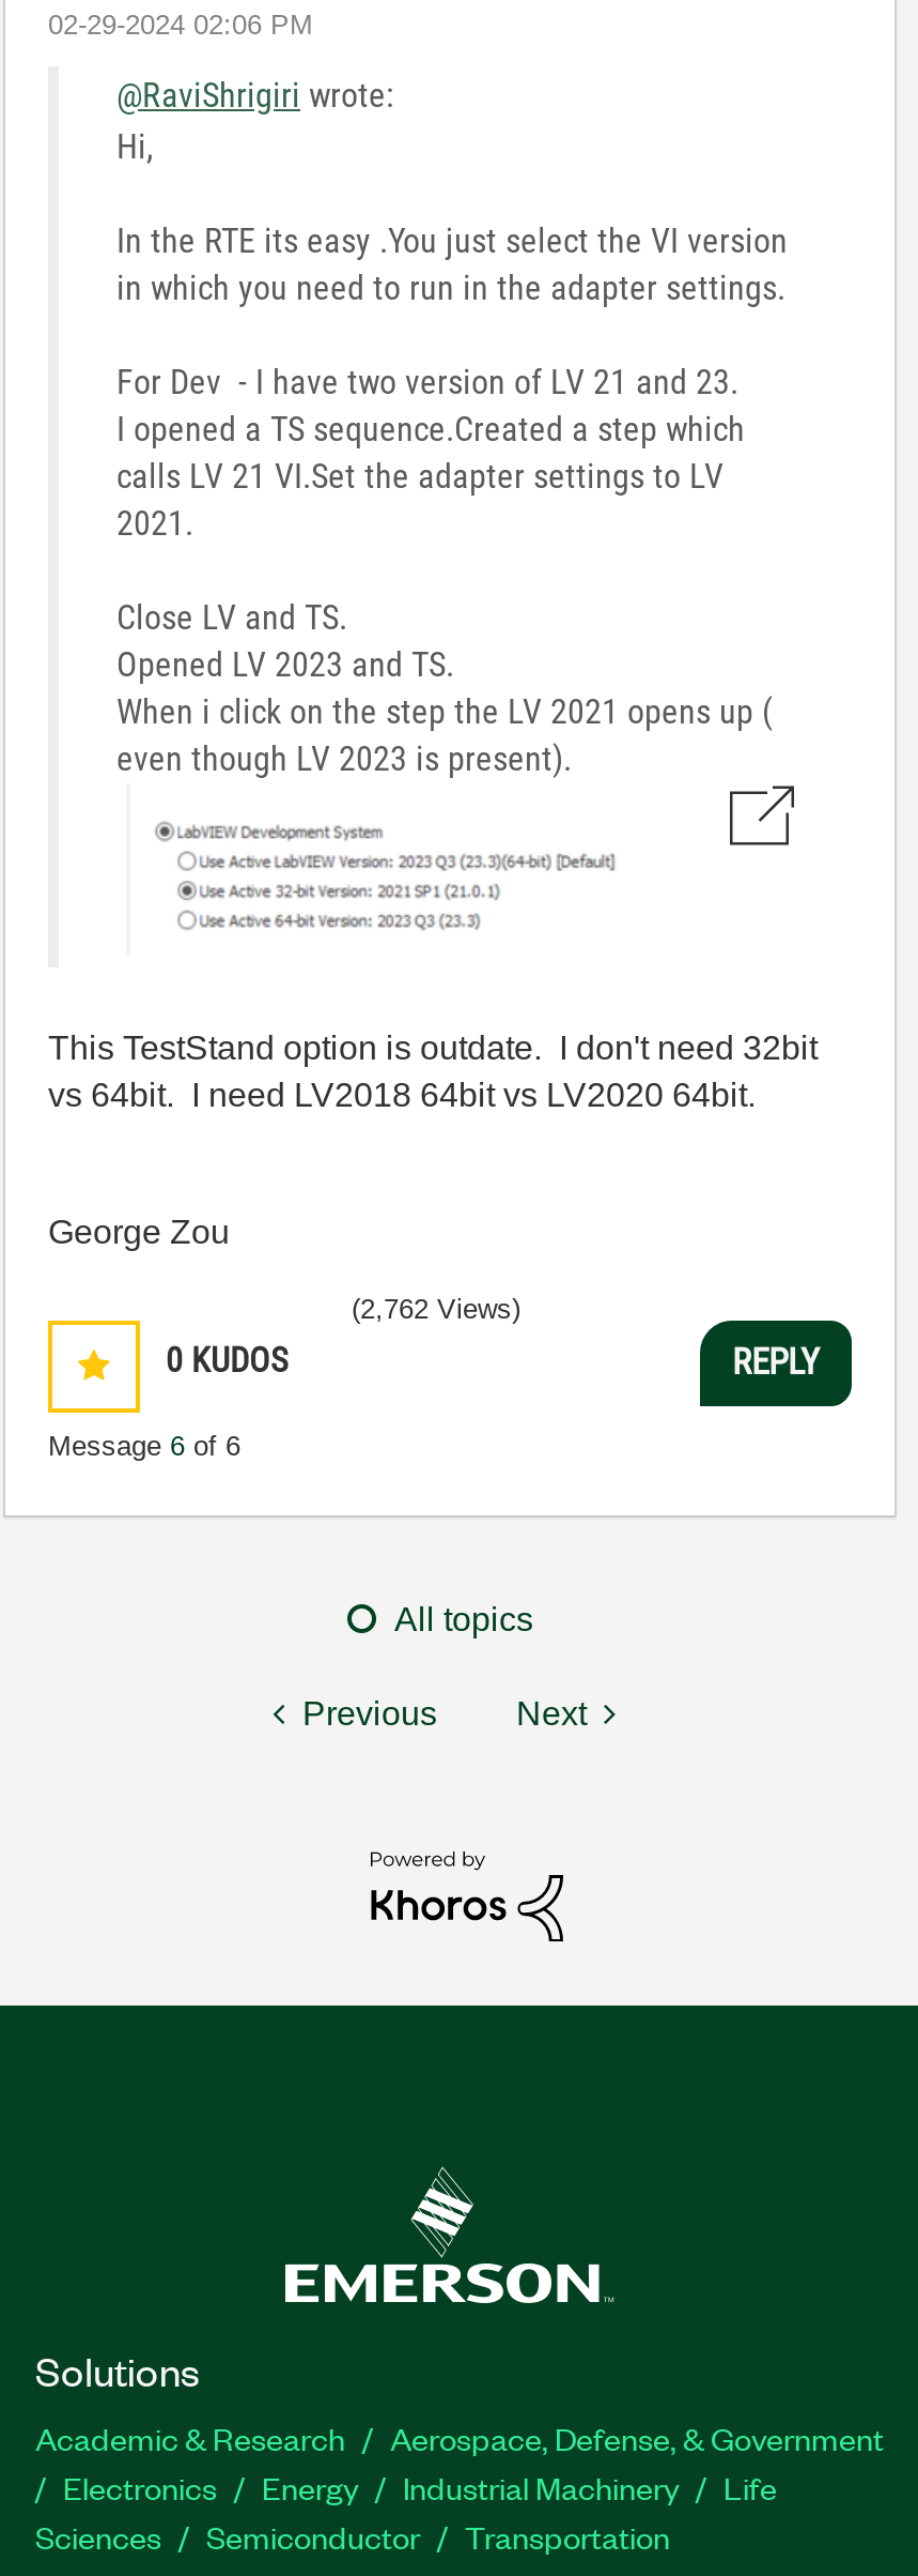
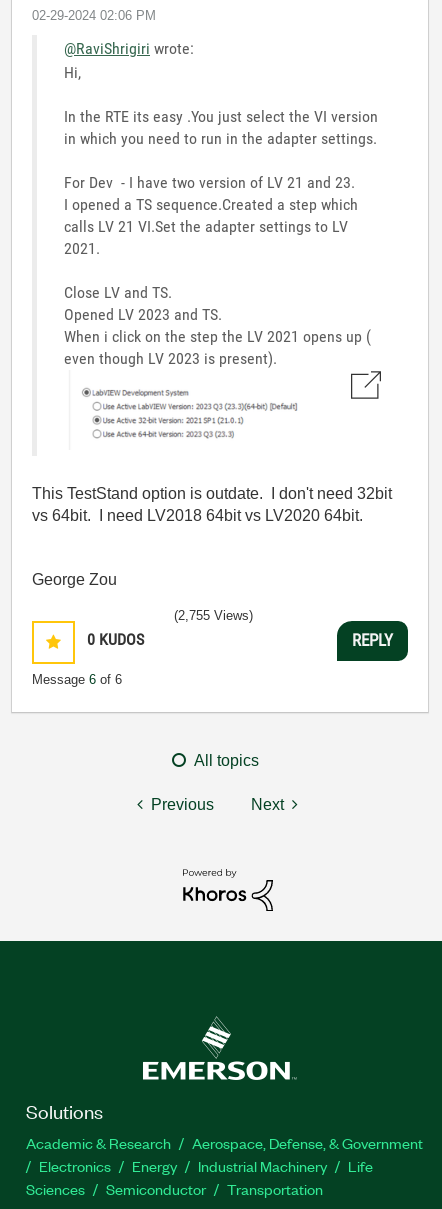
[352,1292,520,1324] (2,762 Views) -> [174,608,253,623] (2,755 Views)

